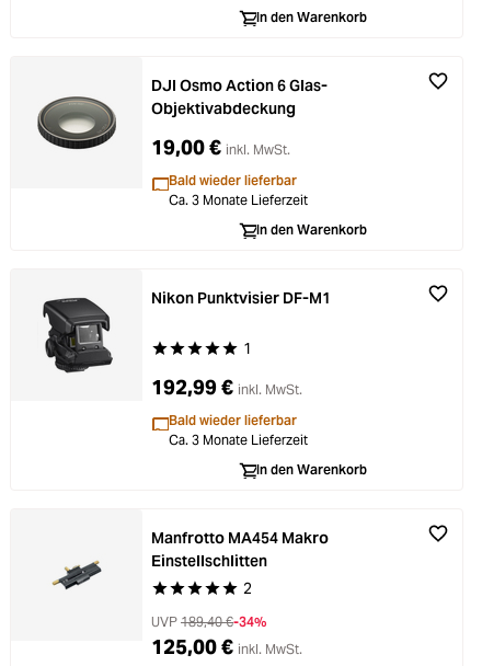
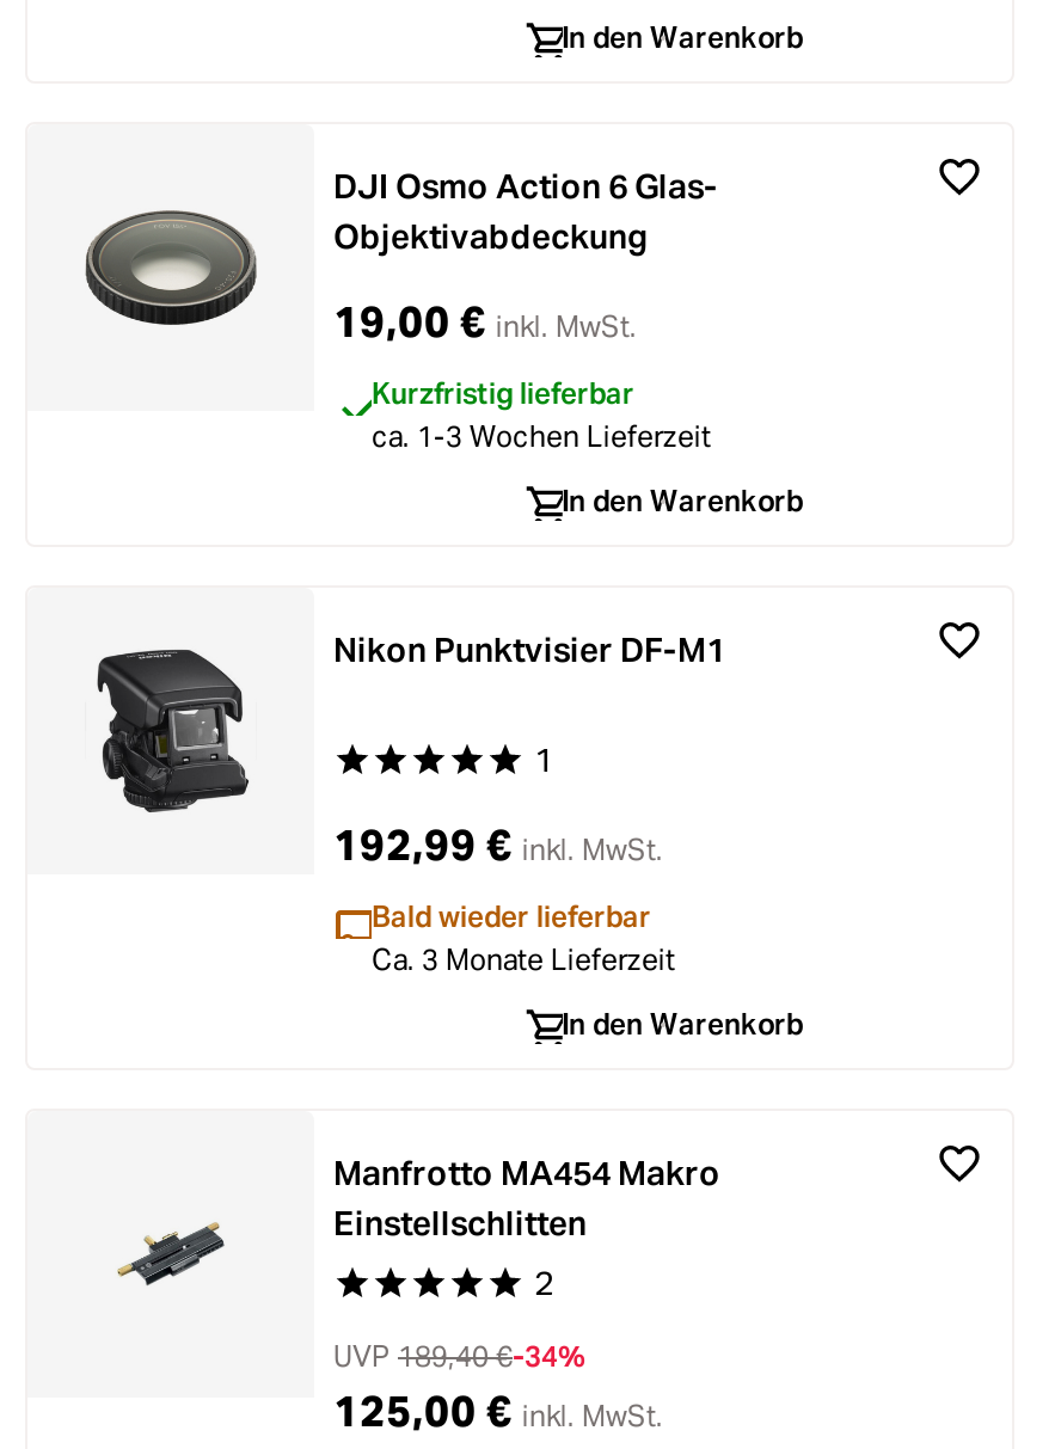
[169,172,308,208] Bald wieder lieferbar | Ca. 3 Monate Lieferzeit -> [372,375,711,454] Kurzfristig lieferbar | ca. 1-3 Wochen Lieferzeit

